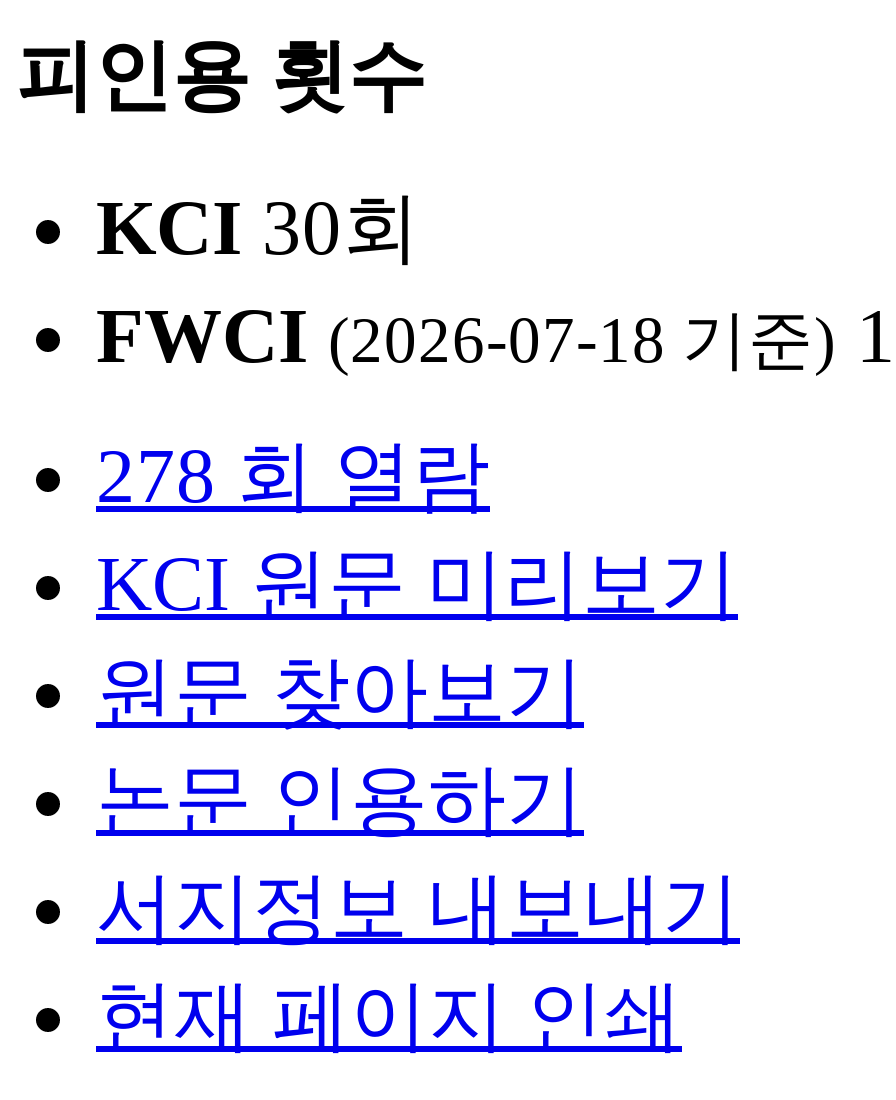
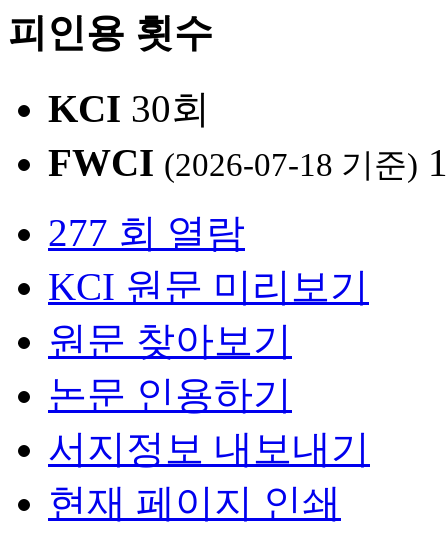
[96,431,490,517] 278 회 열람 -> [48,211,245,254] 277 회 열람

